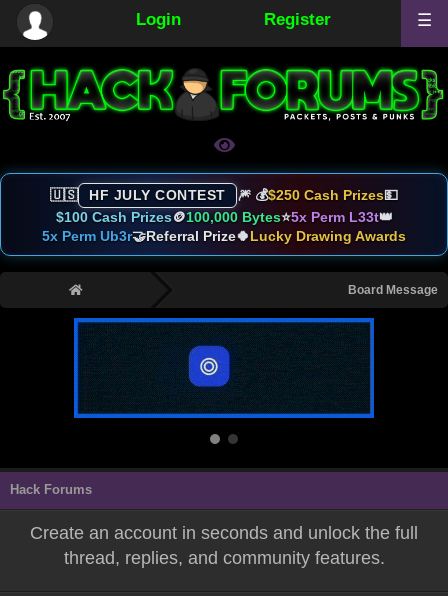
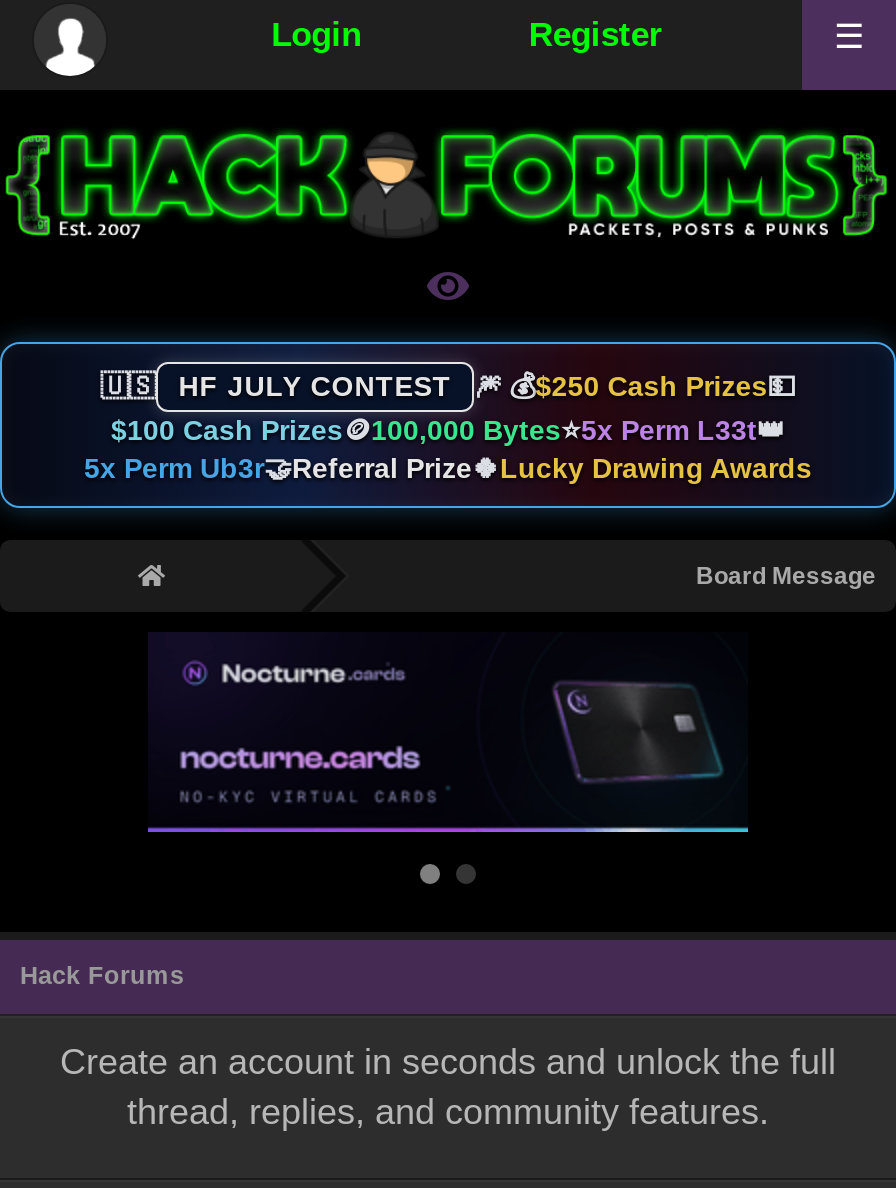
[73,317,375,419] [image] -> [146,632,748,834] [image]

